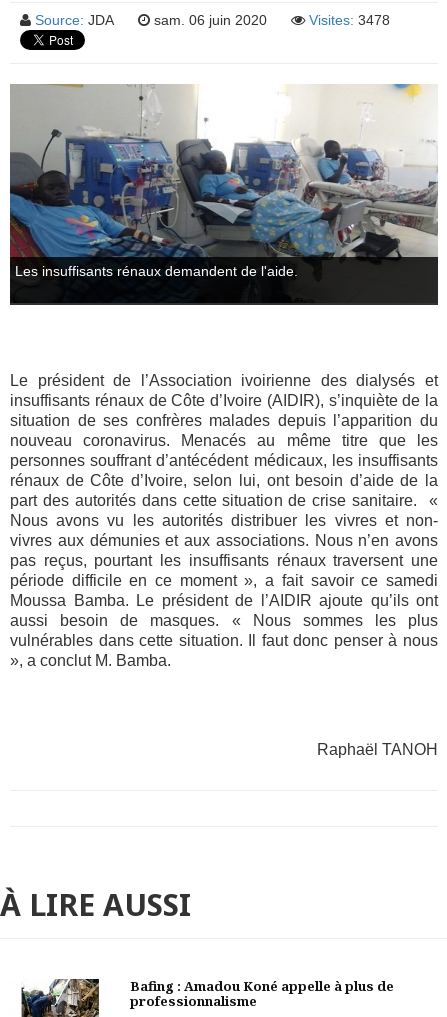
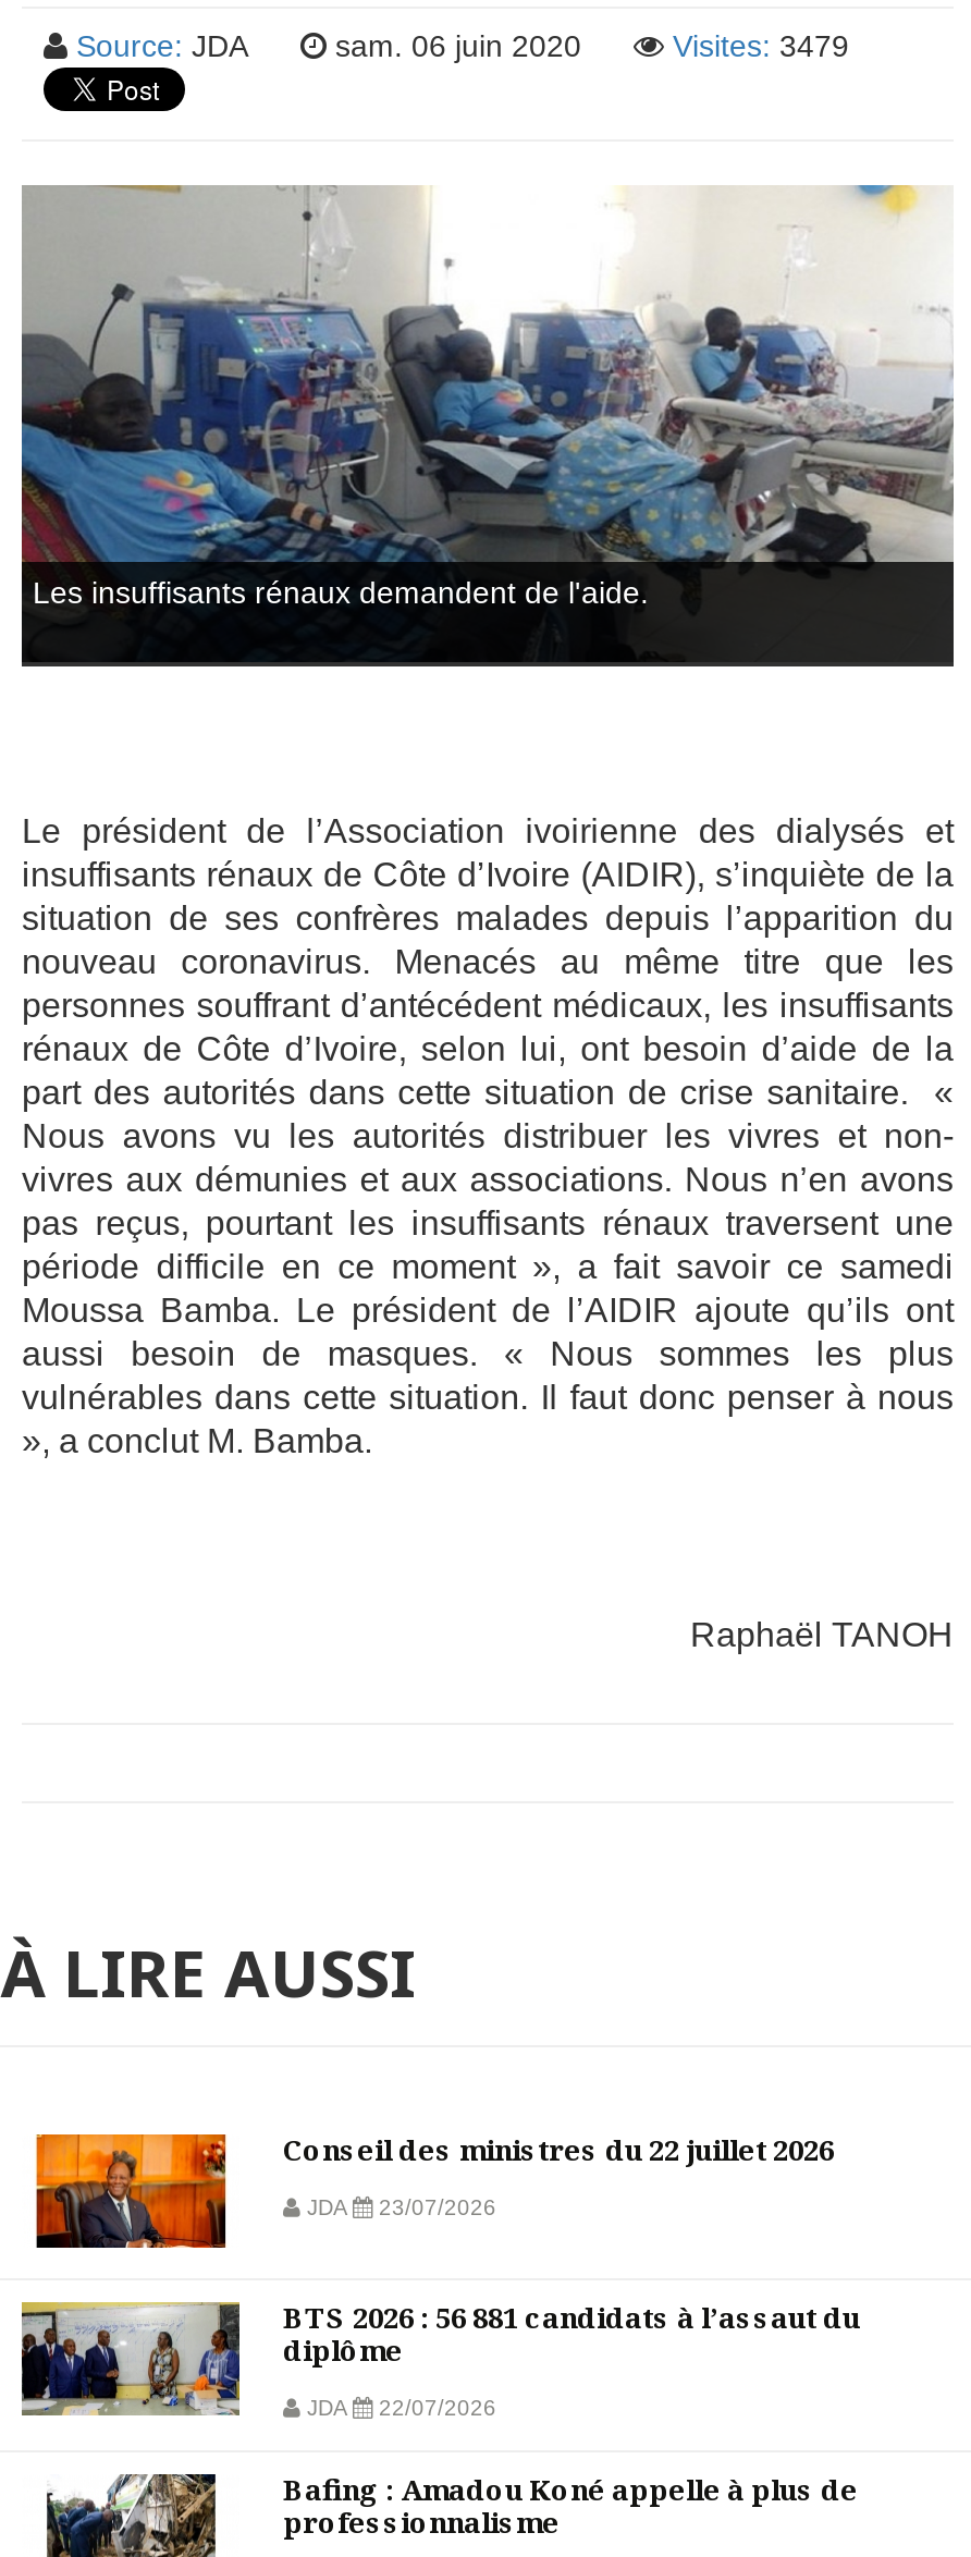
[309,12,390,28] Visites: 3478 -> [673,28,849,63] Visites: 3479
none -> [20,2300,242,2418] [image]
none -> [35,2131,860,2421] [image] | Conseil des ministres du 22 juillet 2026 | JDA | 23/07/2026 | BTS 2026 : 56 881 candidats à l’assaut du | diplôme | JDA | 22/07/2026

